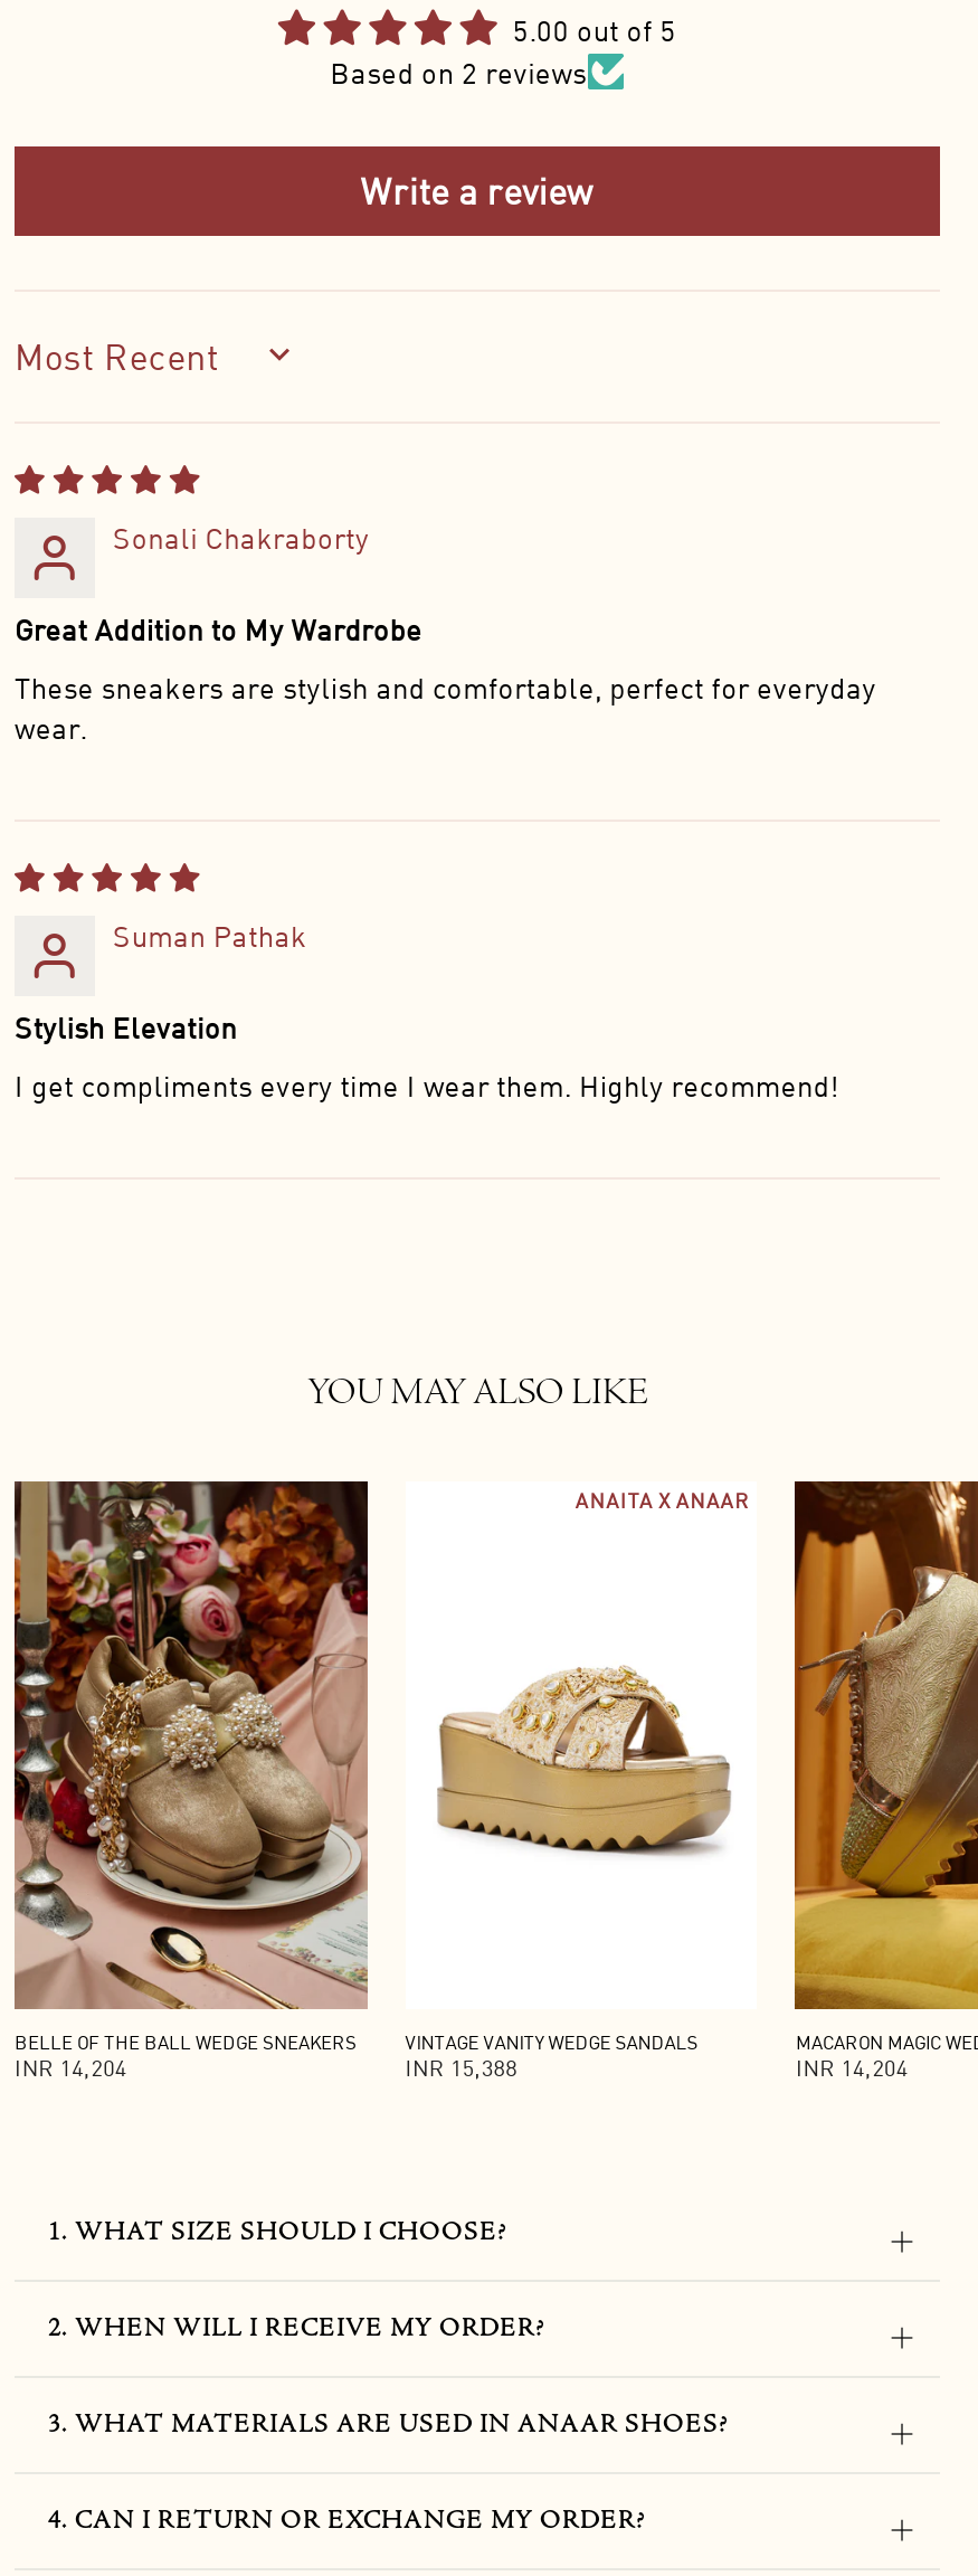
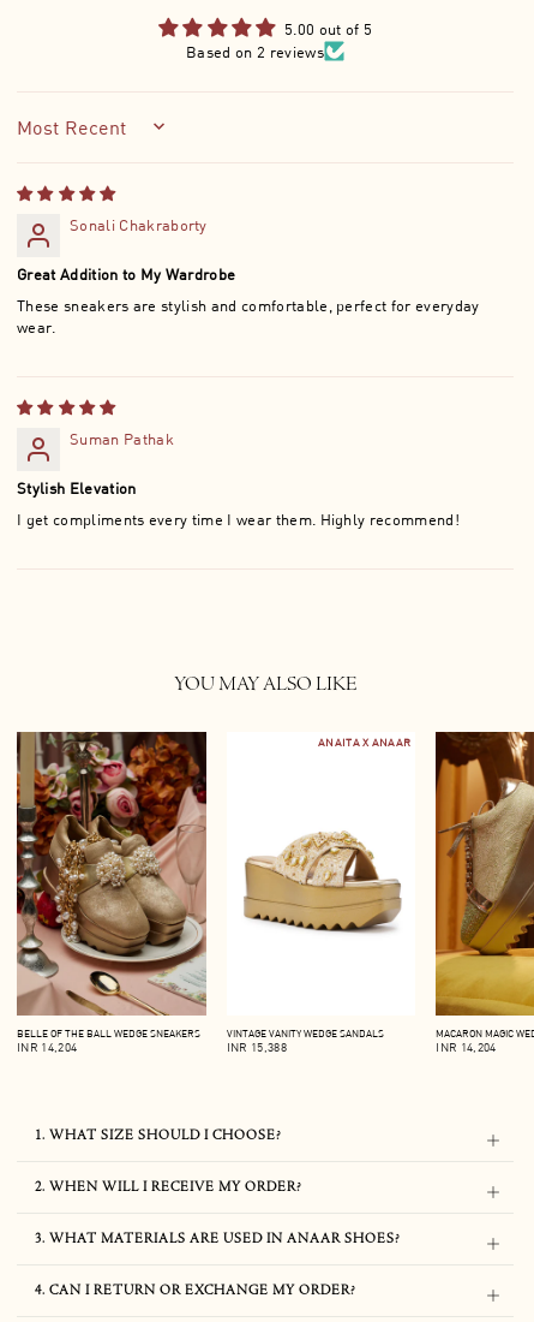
[360,168,594,213] Write a review -> none

